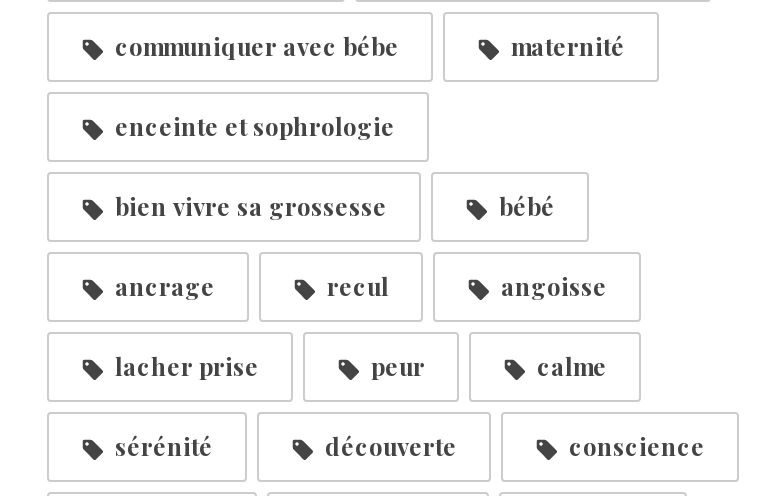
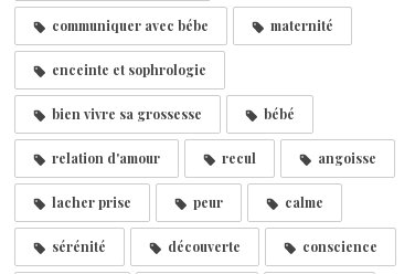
[115,270,215,302] ancrage -> [52,149,160,167] relation d'amour

